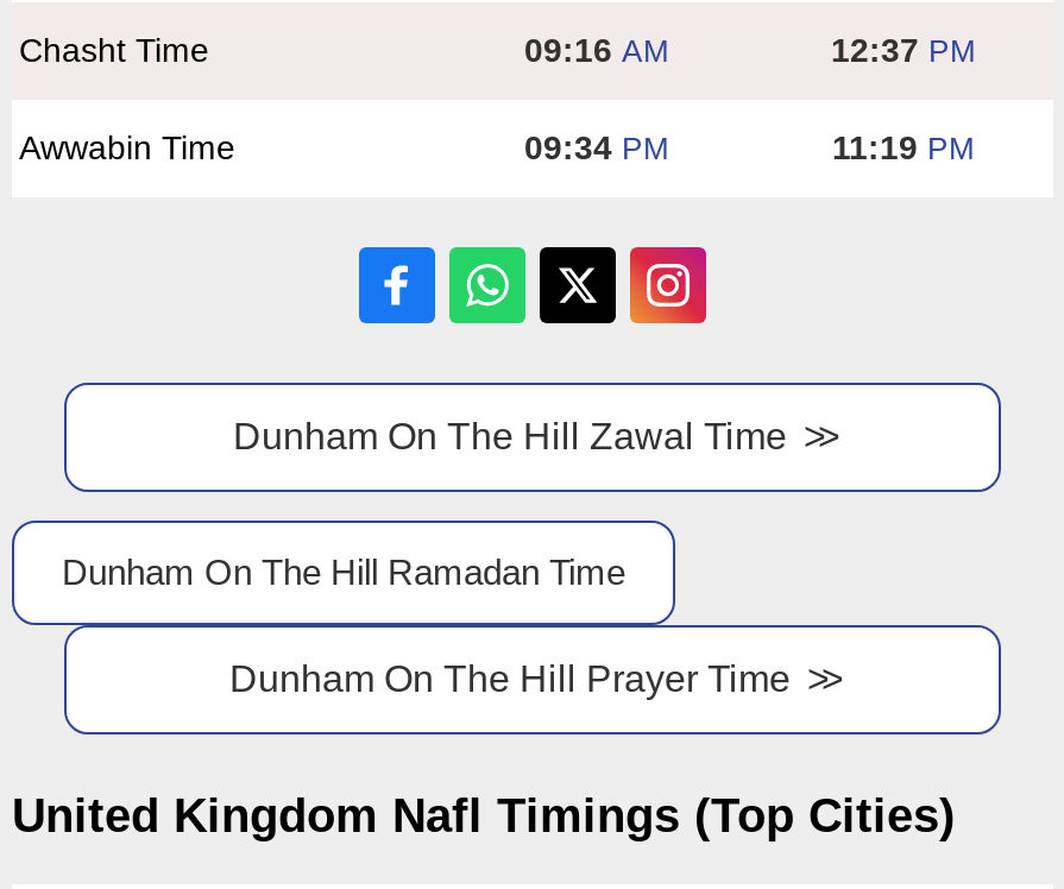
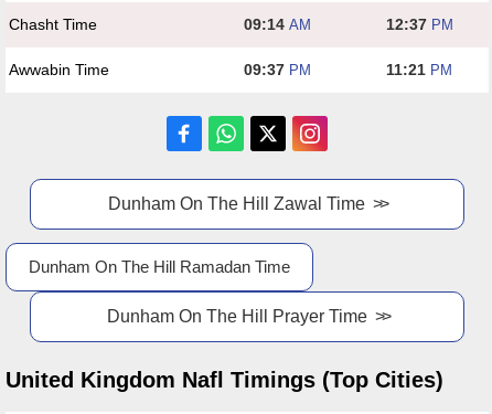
[524,31,669,69] 09:16 AM -> [243,15,311,33] 09:14 AM
[524,128,669,166] 09:34 PM -> [243,61,311,78] 09:37 PM
[832,128,975,166] 11:19 PM -> [386,61,452,78] 11:21 PM

